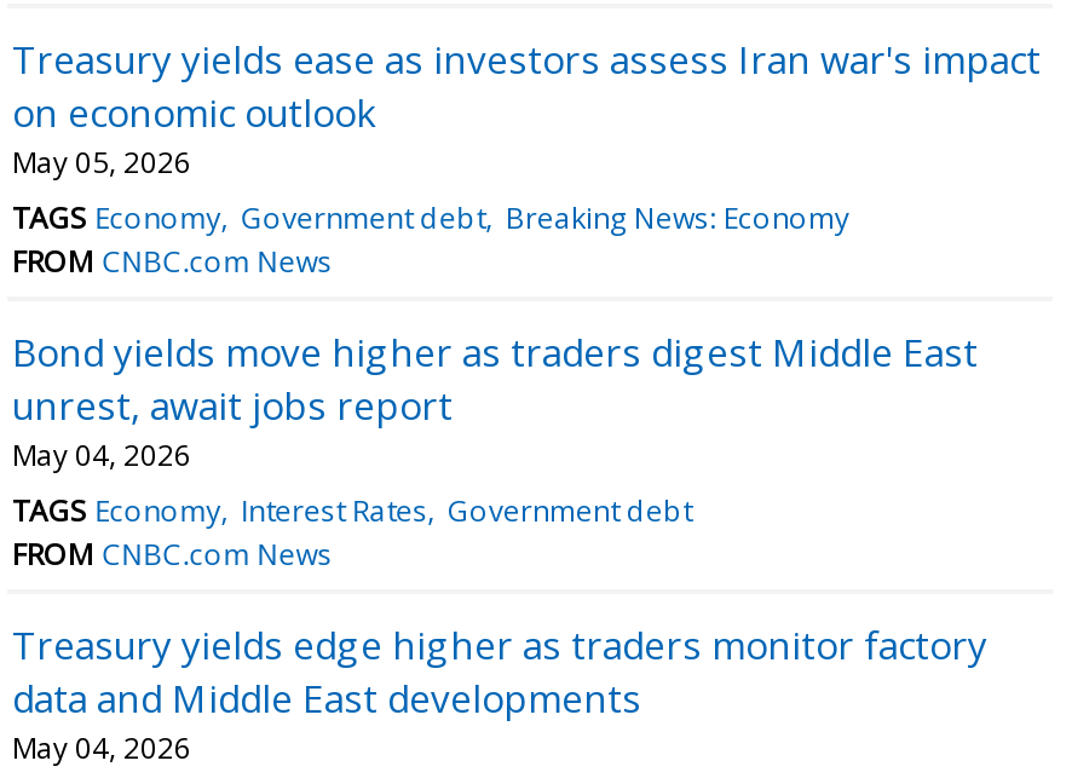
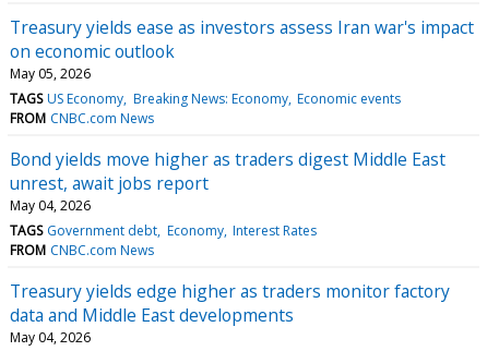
[12,197,849,238] TAGS Economy Government debt Breaking News: Economy -> [10,89,401,108] TAGS US Economy Breaking News: Economy Economic events
[12,490,692,531] TAGS Economy Interest Rates Government debt -> [10,221,317,240] TAGS Government debt Economy Interest Rates

